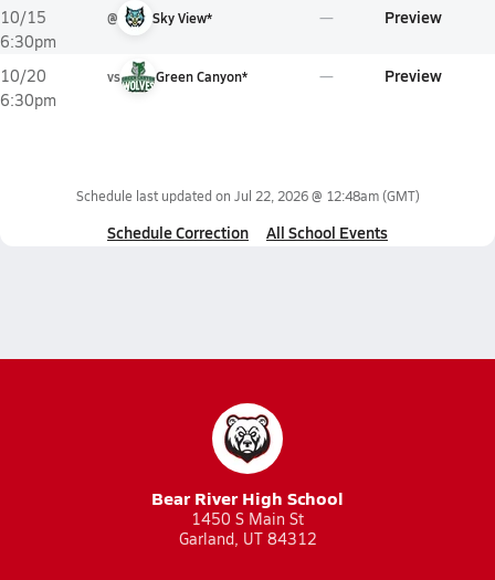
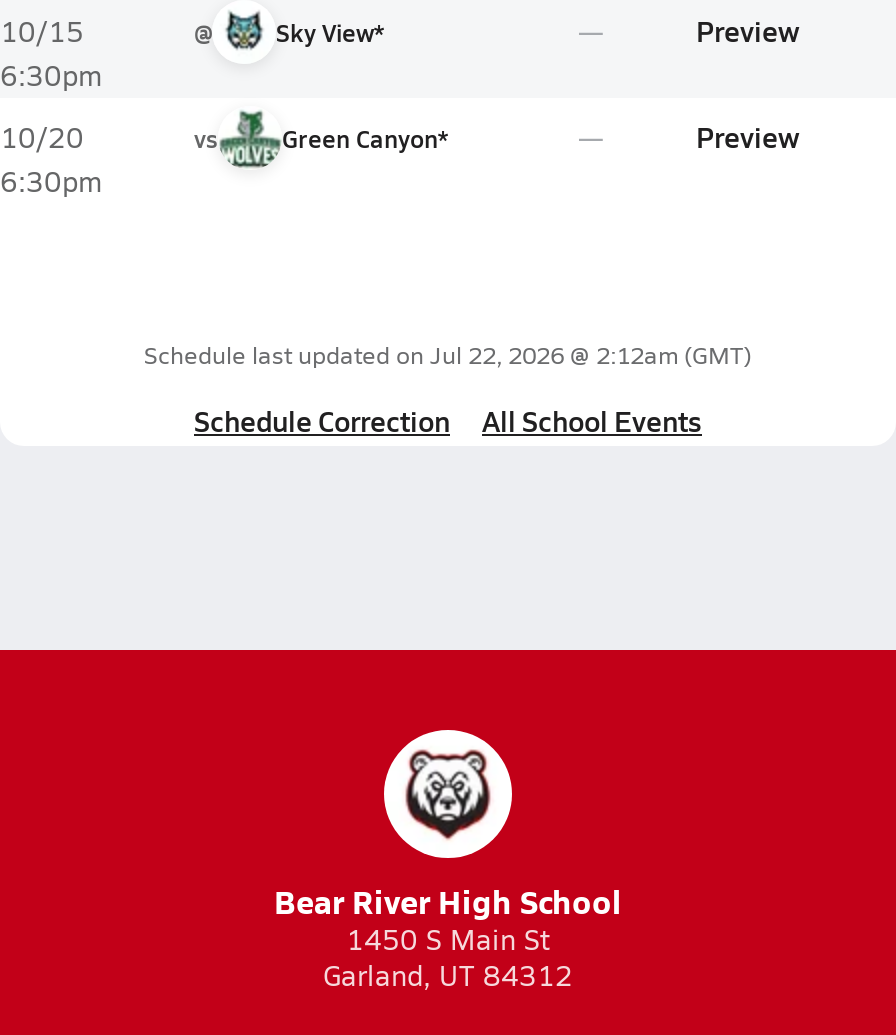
[76,187,419,204] Schedule last updated on Jul 22, 2026 @ 12:48am (GMT) -> [144,338,752,370] Schedule last updated on Jul 22, 2026 @ 2:12am (GMT)

